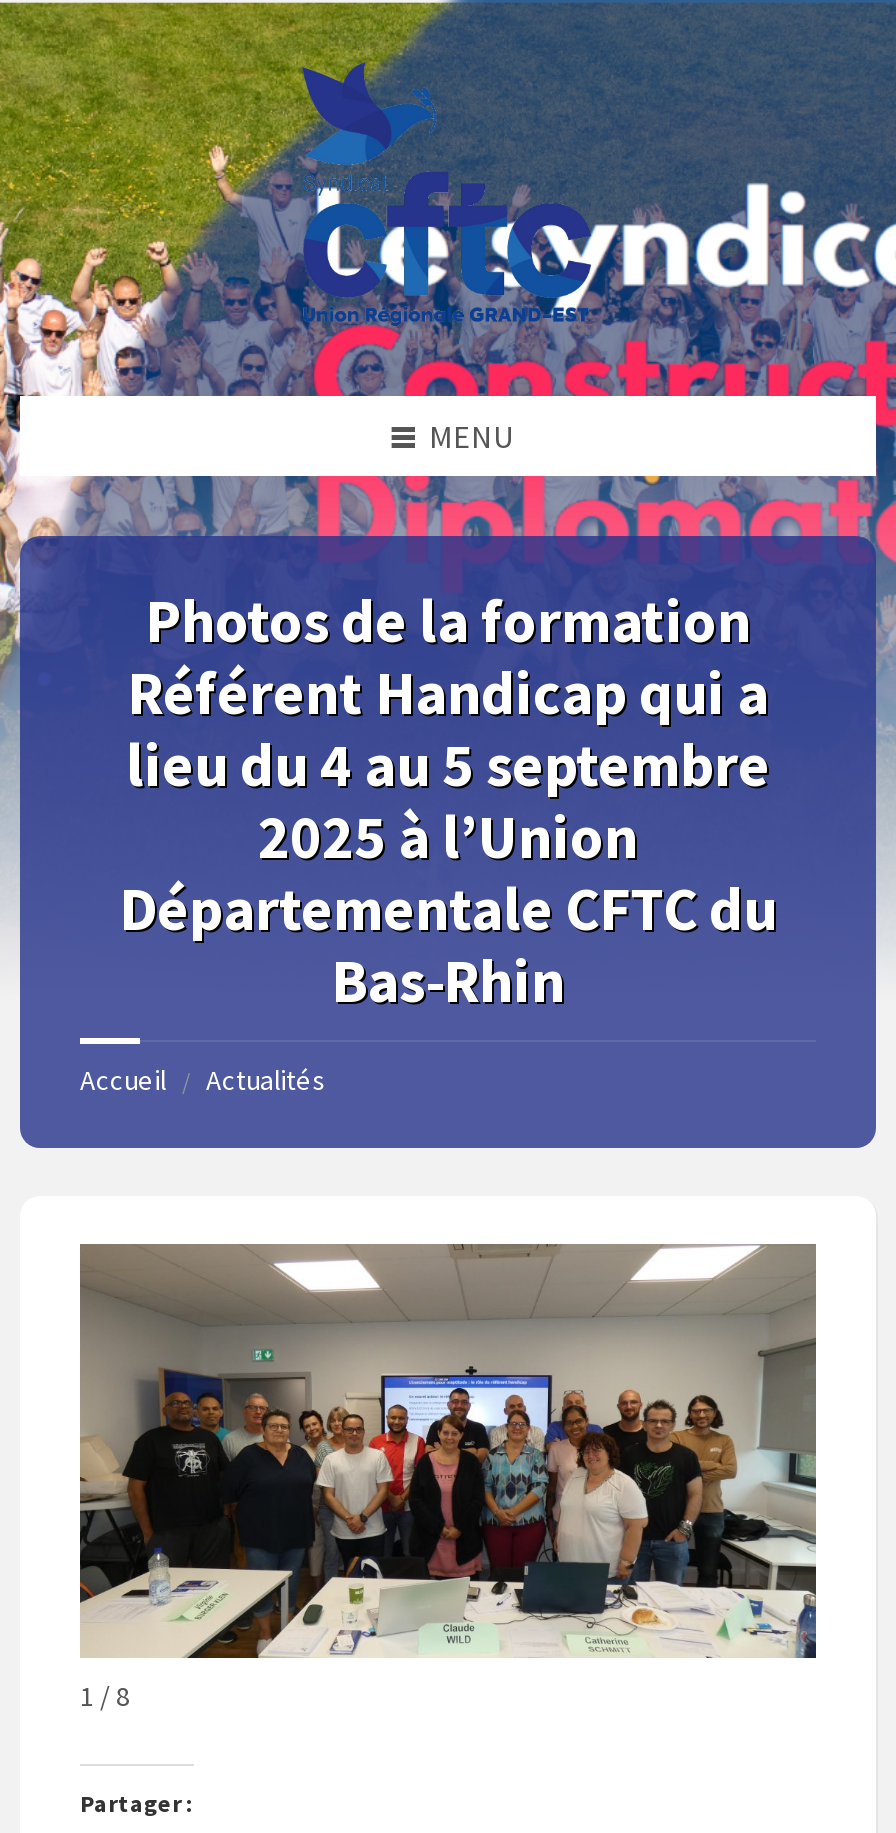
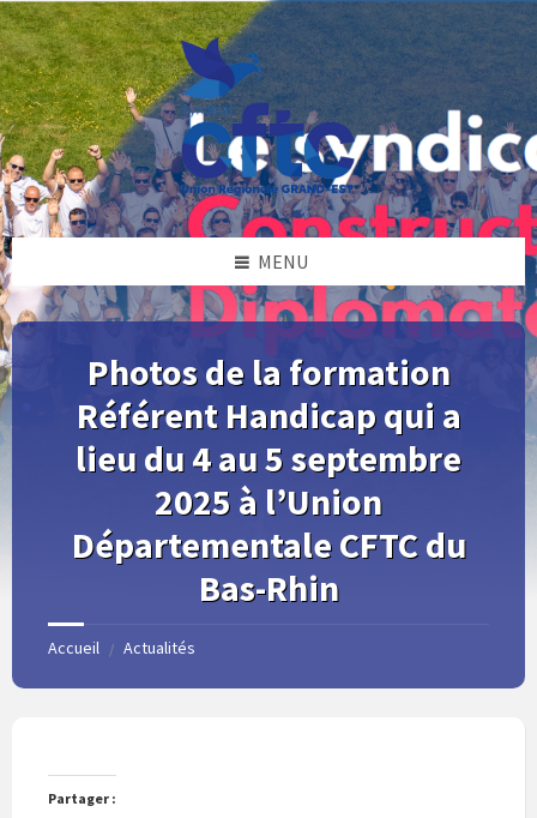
[78,1242,818,1714] [image] | 1 / 8 -> none

